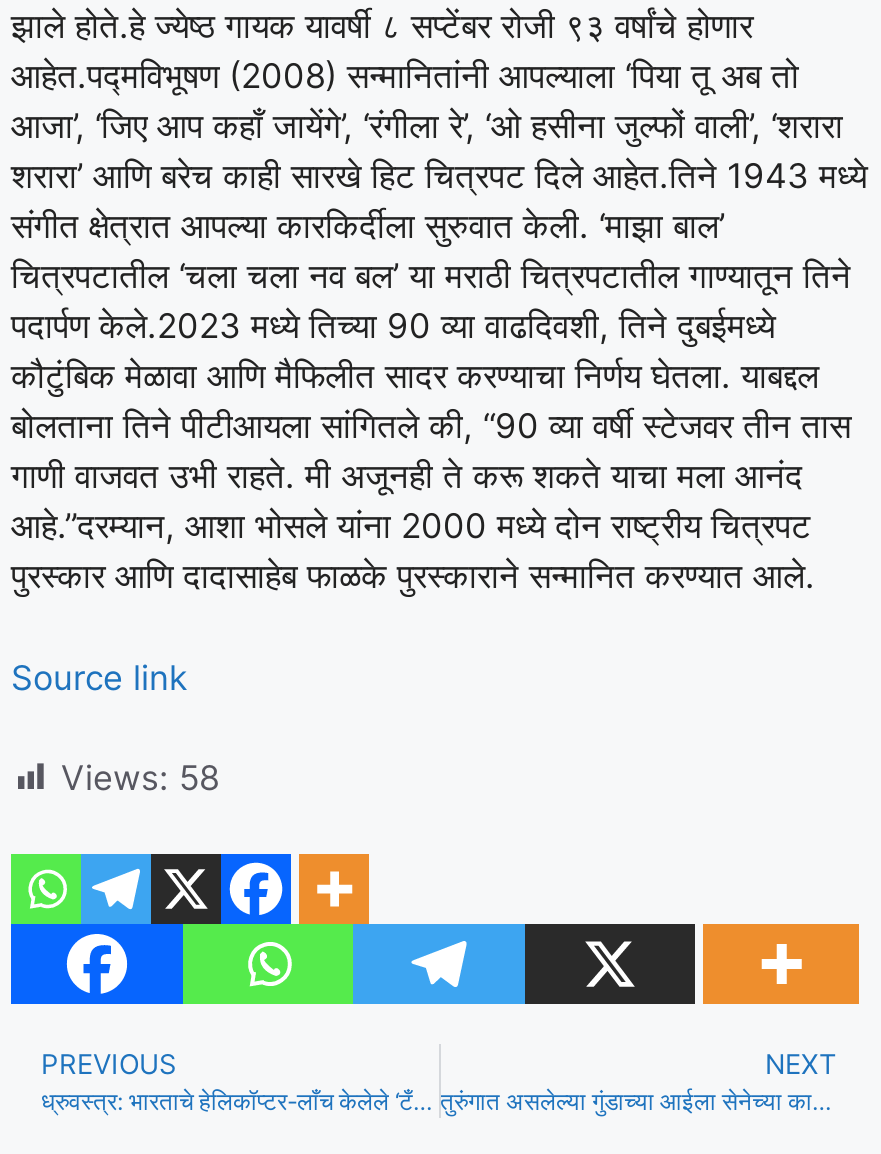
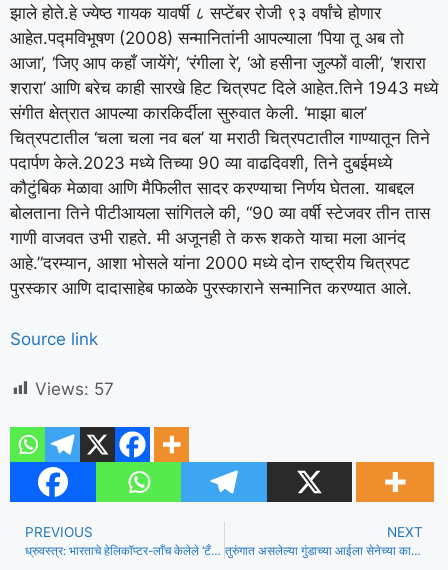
[61,758,219,798] Views: 58 -> [35,379,114,399] Views: 57

